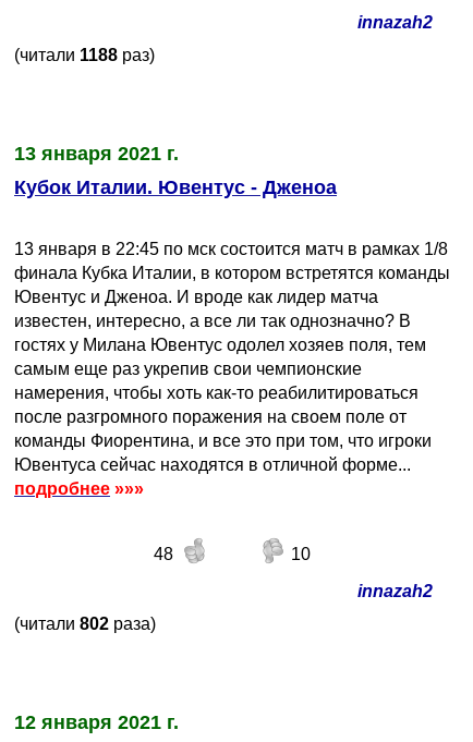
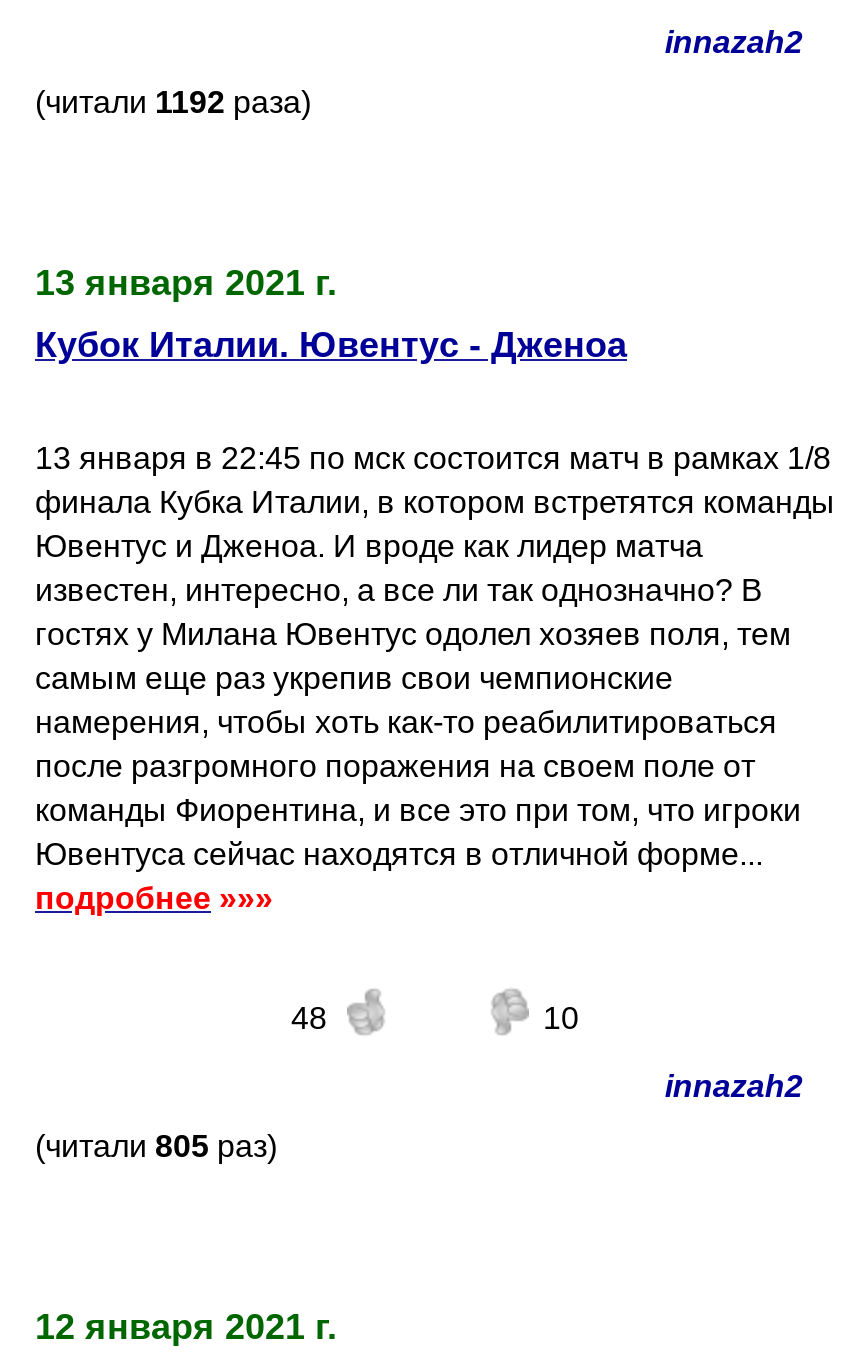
[14,46,155,64] (читали 1188 раз) -> [35,85,311,119] (читали 1192 раза)
[14,615,156,633] (читали 802 раза) -> [35,1129,277,1163] (читали 805 раз)

